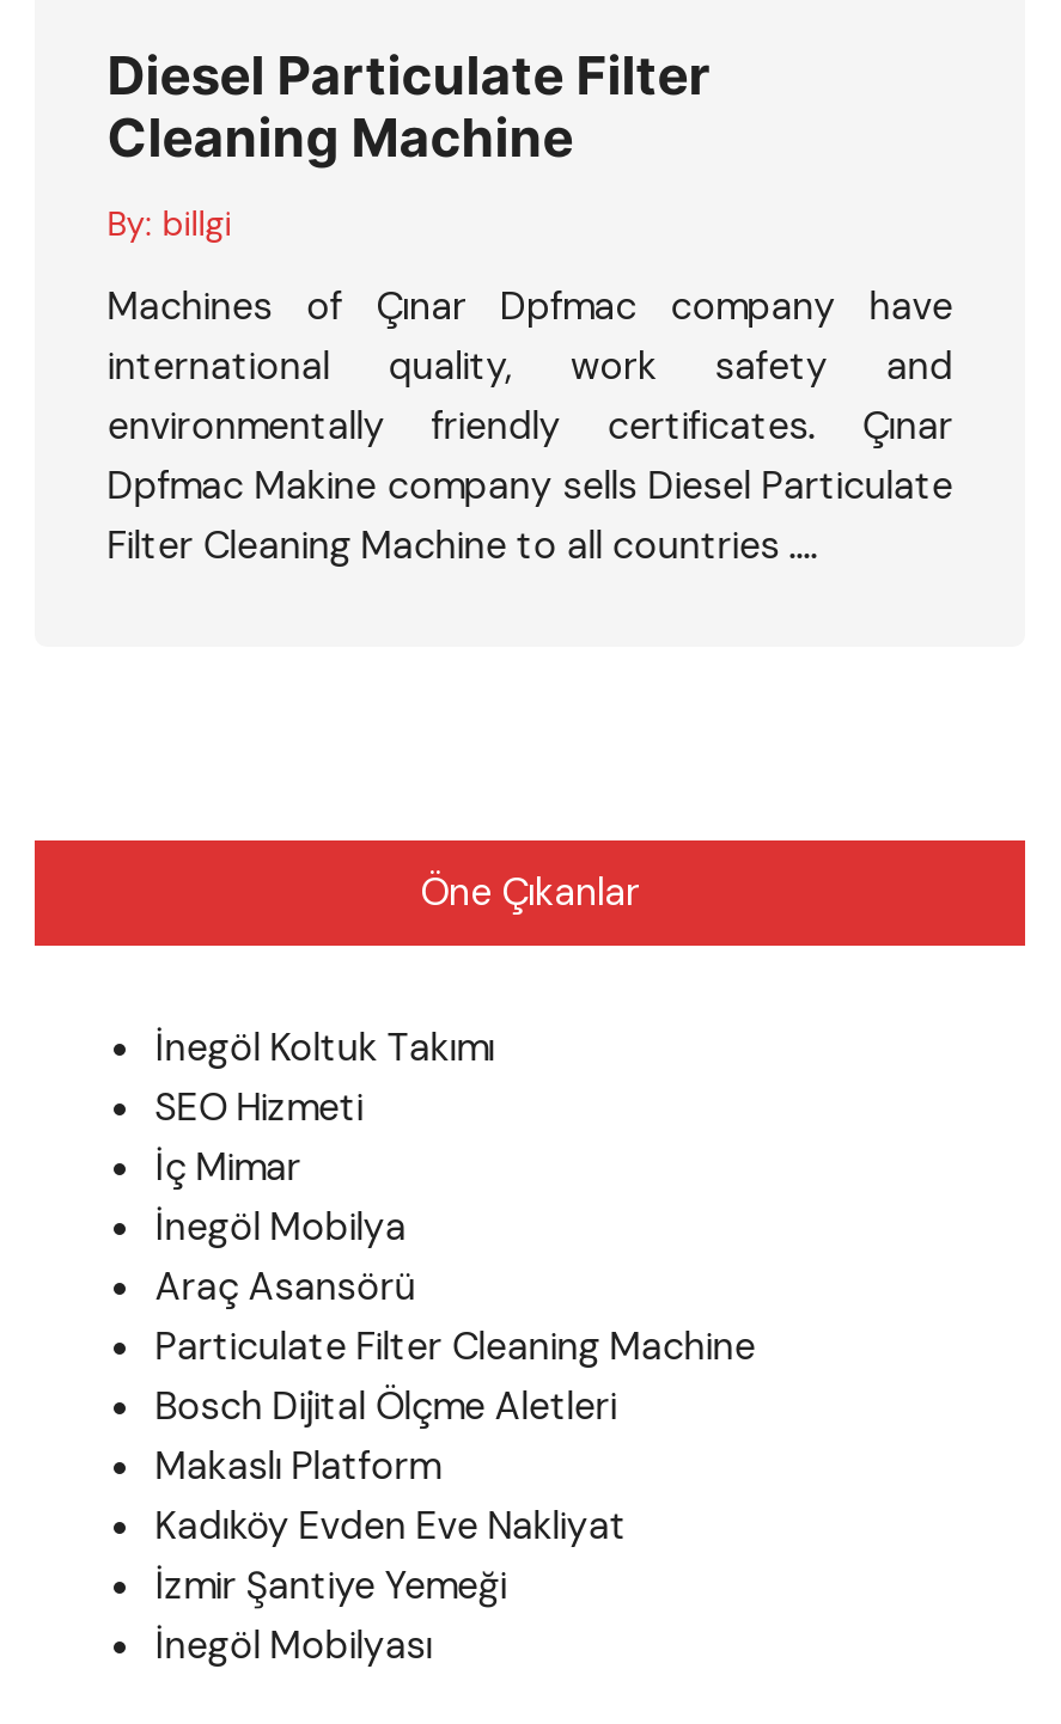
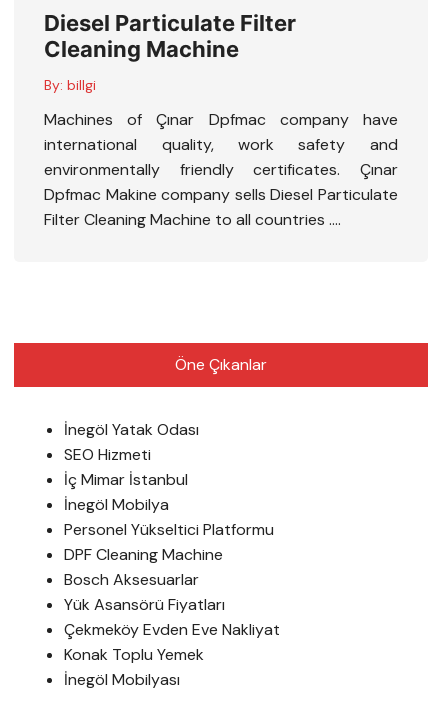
[155,1021,494,1072] İnegöl Koltuk Takımı -> [64,419,199,440] İnegöl Yatak Odası
[155,1141,301,1191] İç Mimar -> [64,469,188,490] İç Mimar İstanbul
[155,1261,755,1610] Araç Asansörü | Particulate Filter Cleaning Machine | Bosch Dijital Ölçme Aletleri | Makaslı Platform | Kadıköy Evden Eve Nakliyat | İzmir Şantiye Yemeği -> [64,519,280,665] Personel Yükseltici Platformu | DPF Cleaning Machine | Bosch Aksesuarlar | Yük Asansörü Fiyatları | Çekmeköy Evden Eve Nakliyat | Konak Toplu Yemek

